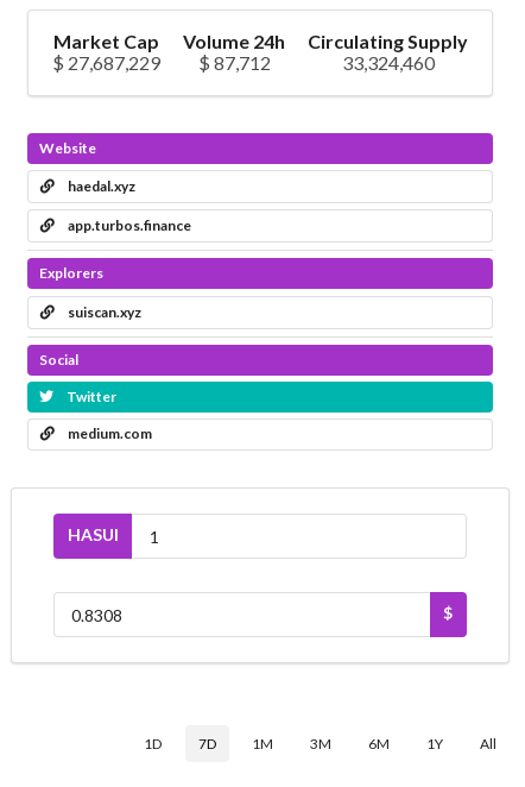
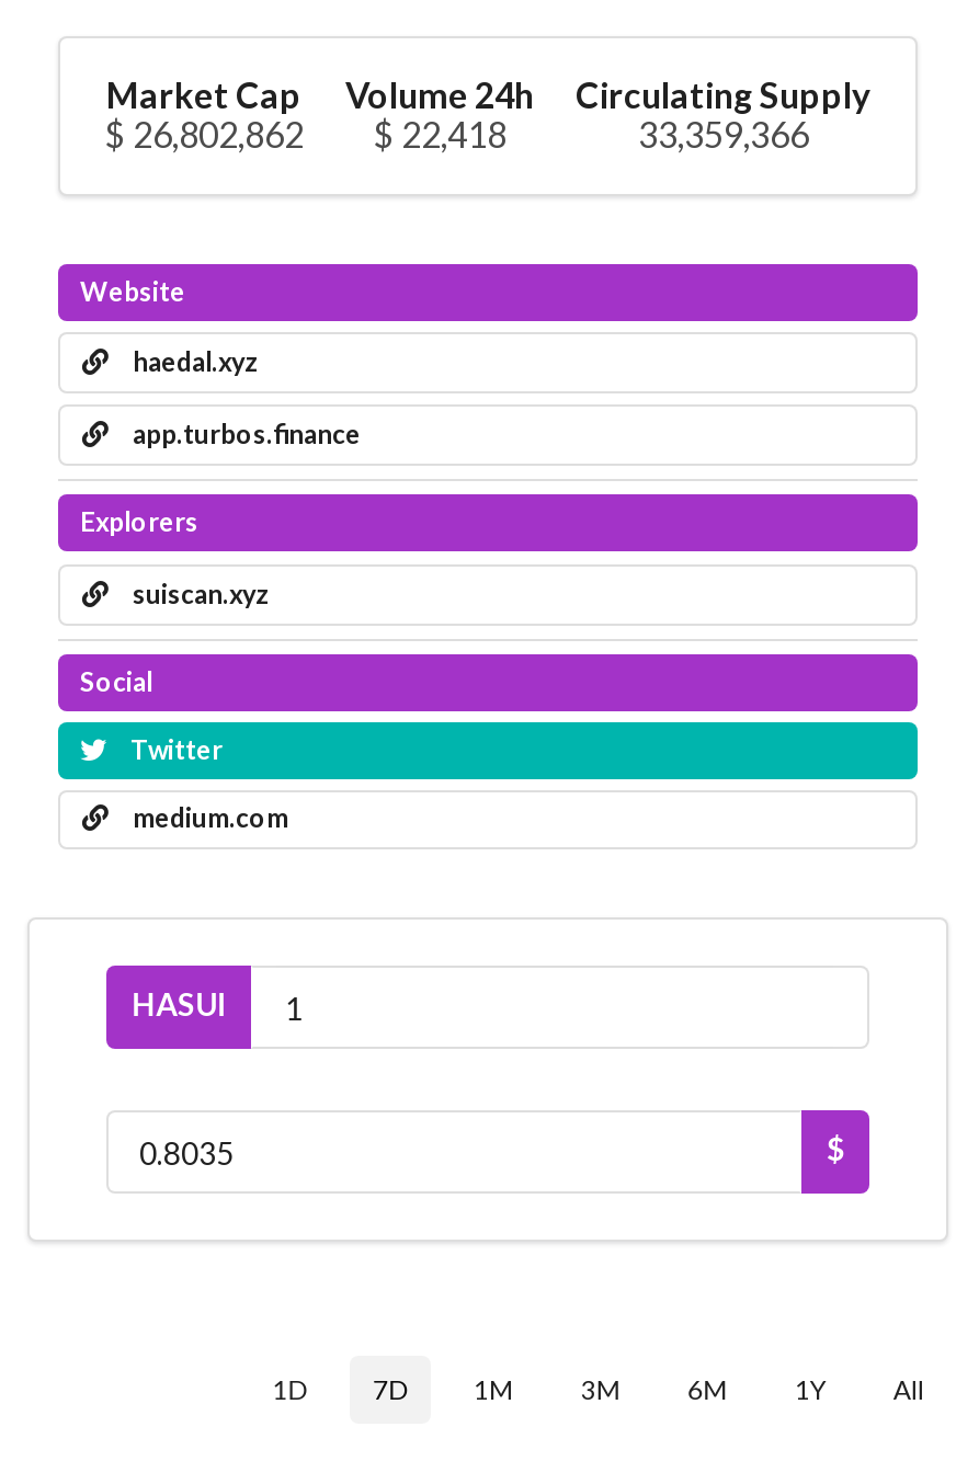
[52,51,160,74] $ 27,687,229 -> [104,114,304,155] $ 26,802,862
[198,51,270,74] $ 87,712 -> [373,114,506,155] $ 22,418
[341,51,434,74] 33,324,460 -> [638,114,809,155] 33,359,366

